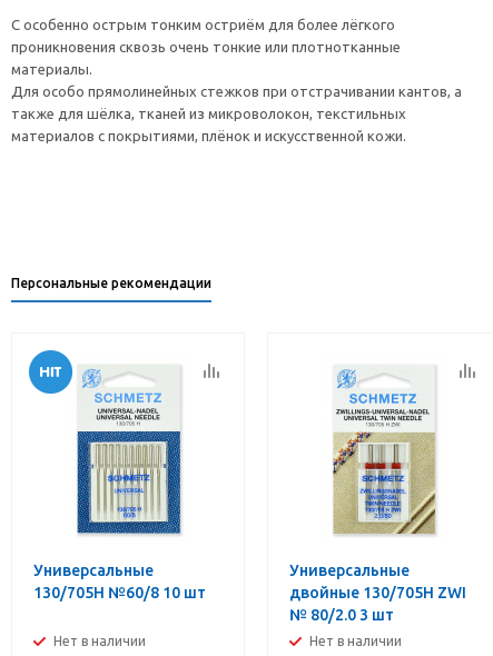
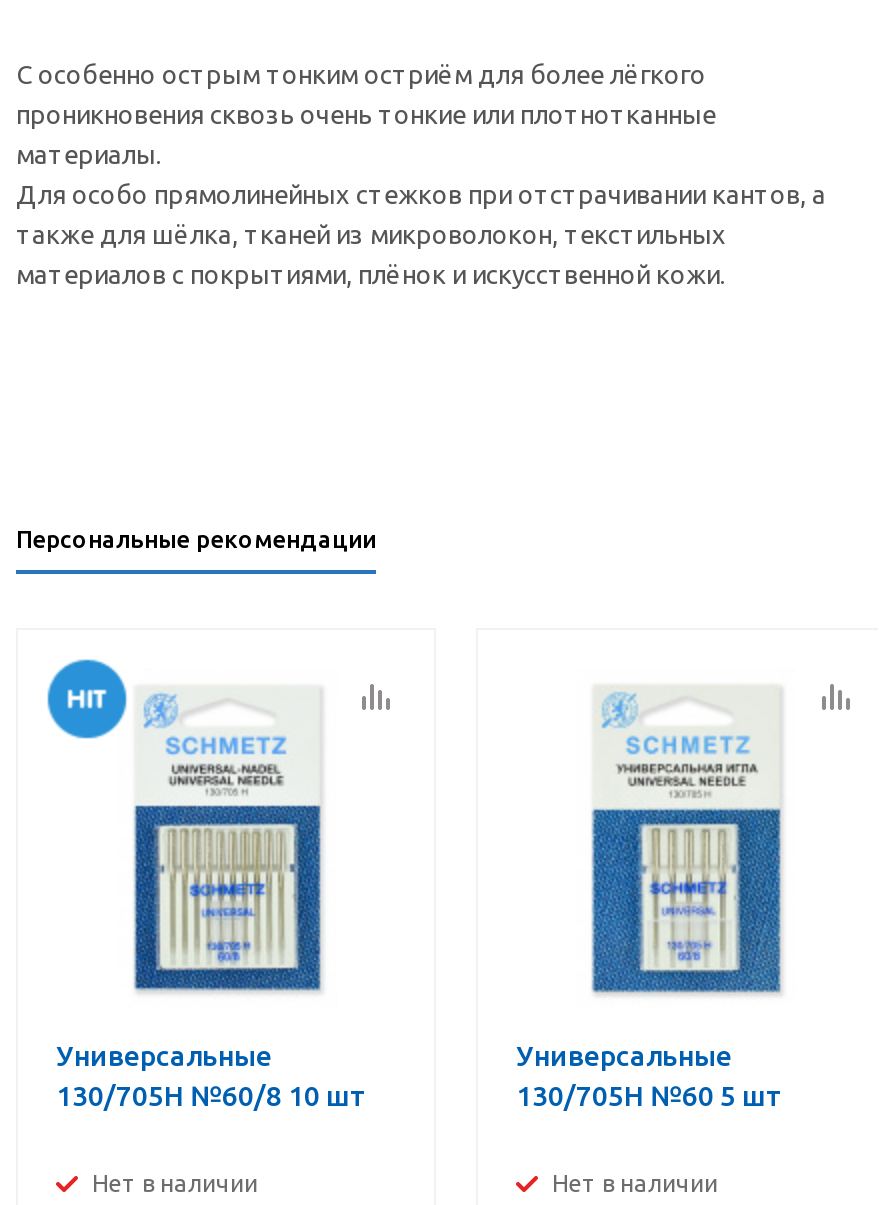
[332,371,436,535] [image] -> [590,736,782,994] [image]
[289,584,466,624] двойные 130/705H ZWI | № 80/2.0 3 шт -> [516,1080,782,1112] 130/705H №60 5 шт

